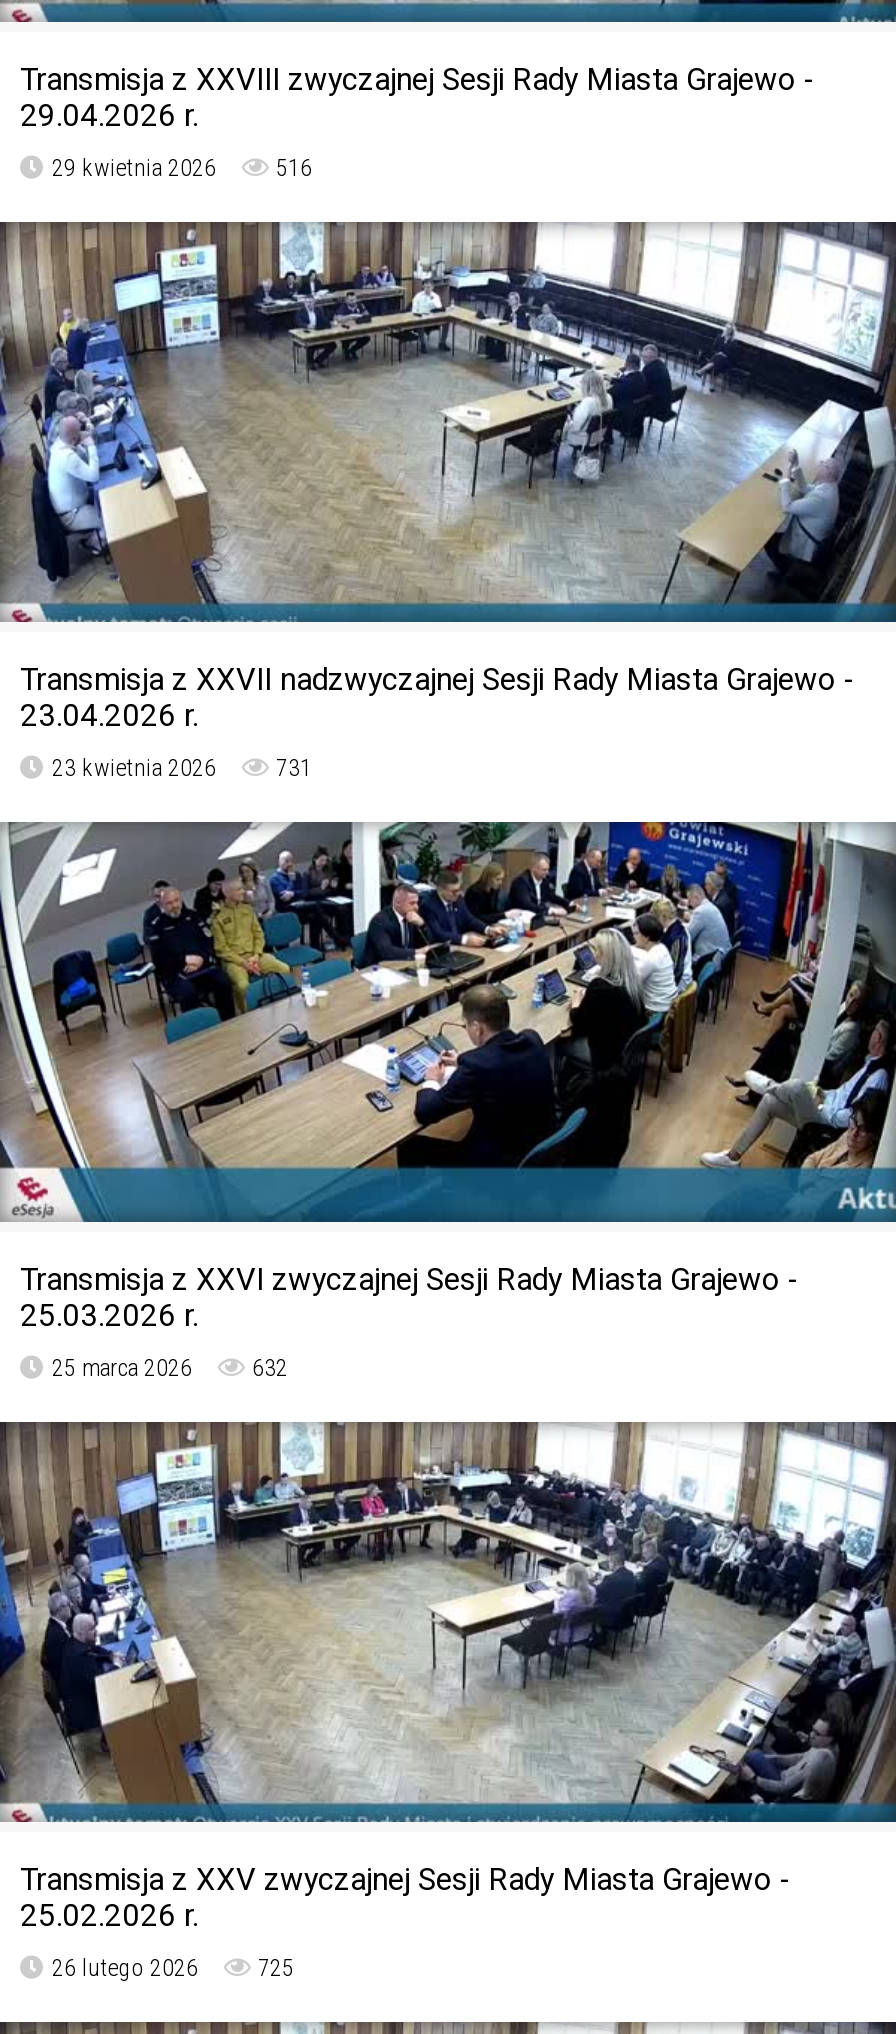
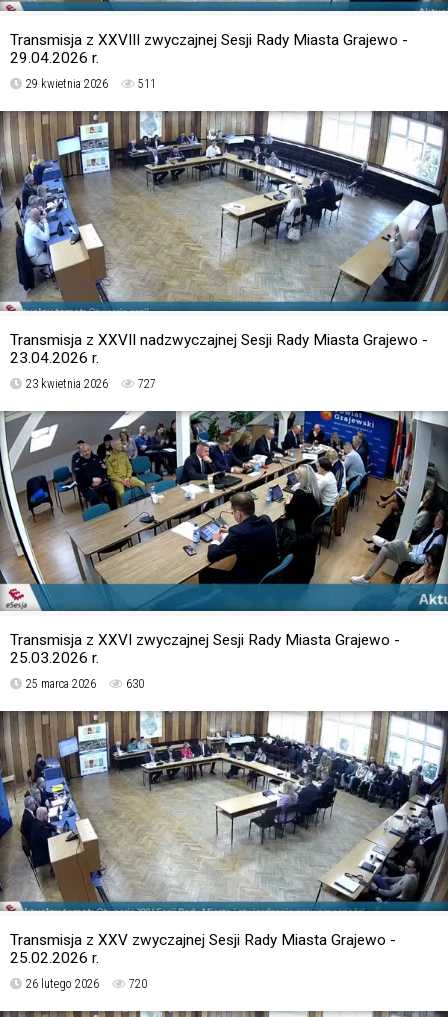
[52,153,312,181] 29 kwietnia 2026 516 -> [26,77,156,91] 29 kwietnia 2026 511
[52,753,312,781] 23 kwietnia 2026 731 -> [26,377,156,391] 23 kwietnia 2026 727
[52,1353,288,1381] 25 marca 2026 632 -> [26,677,144,691] 25 marca 2026 630
[52,1953,294,1981] 26 lutego 2026 725 -> [26,977,147,991] 26 lutego 2026 720

